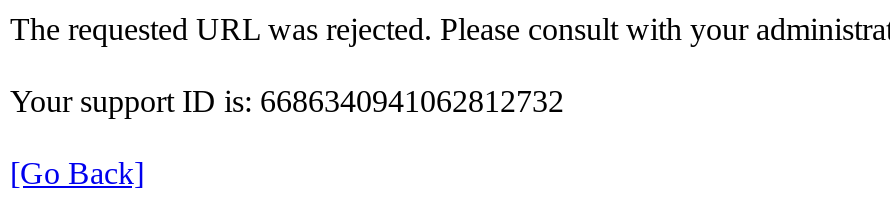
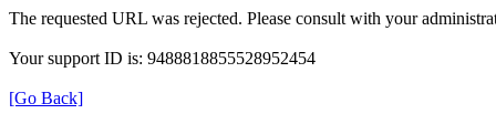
[10,84,564,118] Your support ID is: 6686340941062812732 -> [9,49,316,68] Your support ID is: 9488818855528952454

